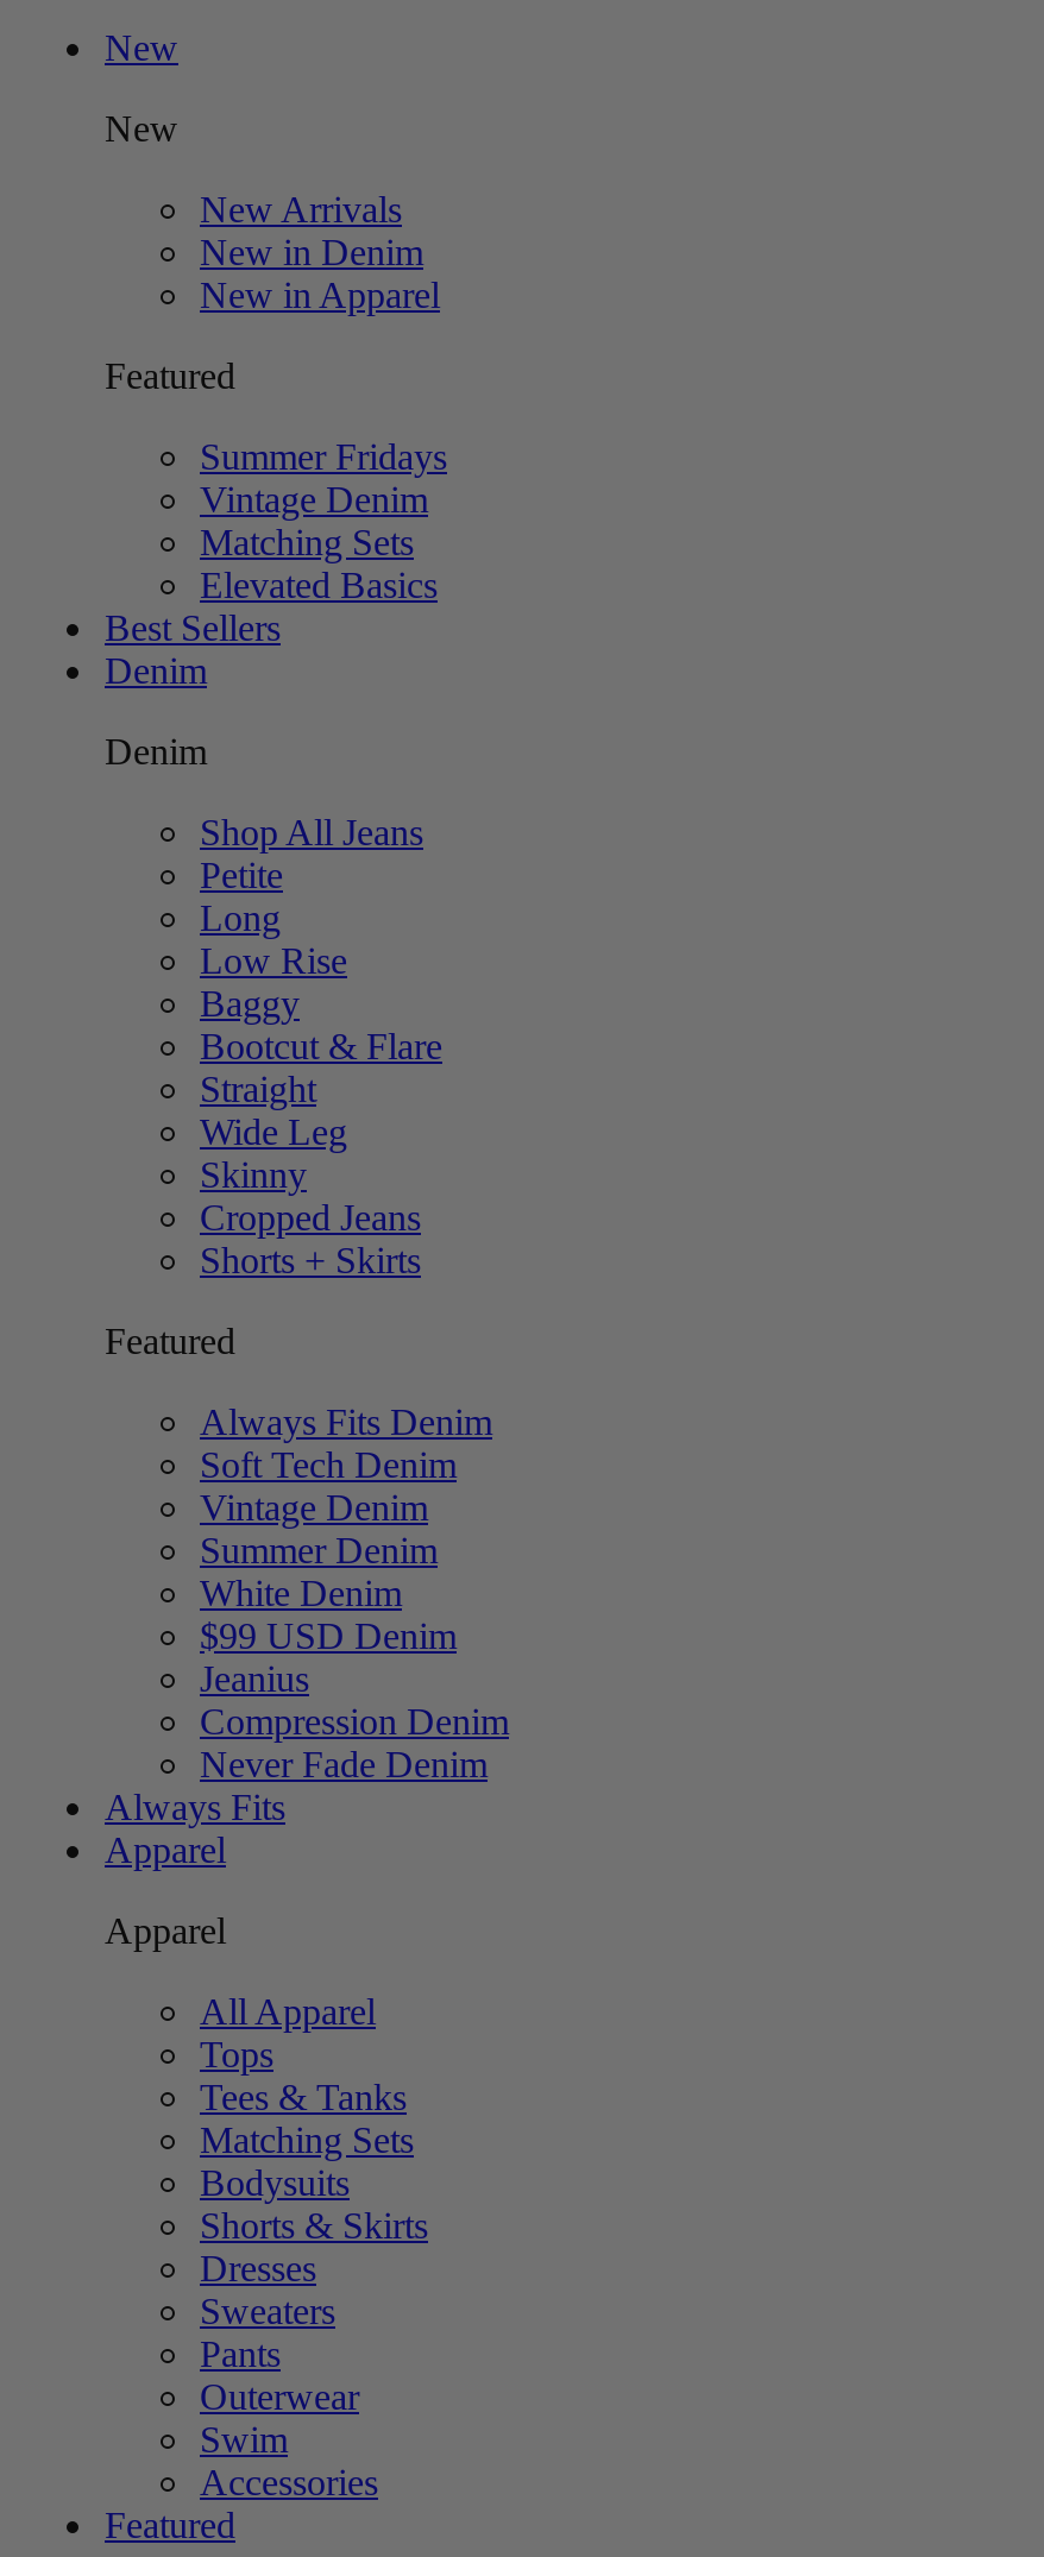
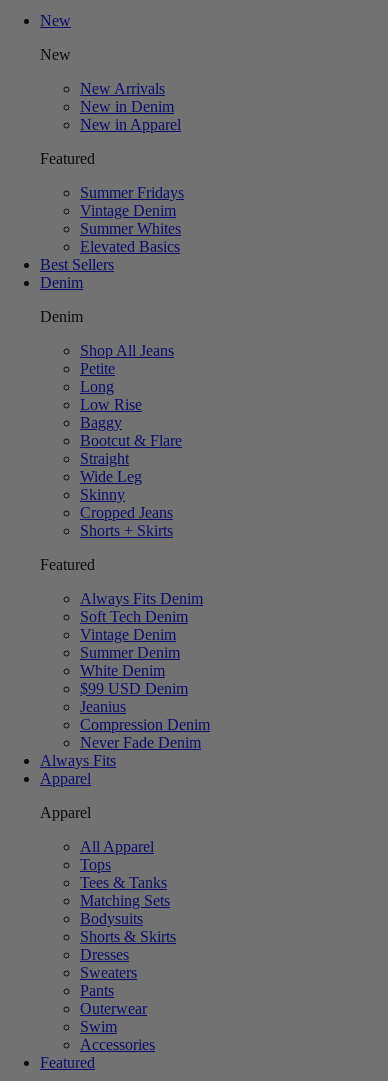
[200,522,414,562] Matching Sets -> [80,220,181,237] Summer Whites

